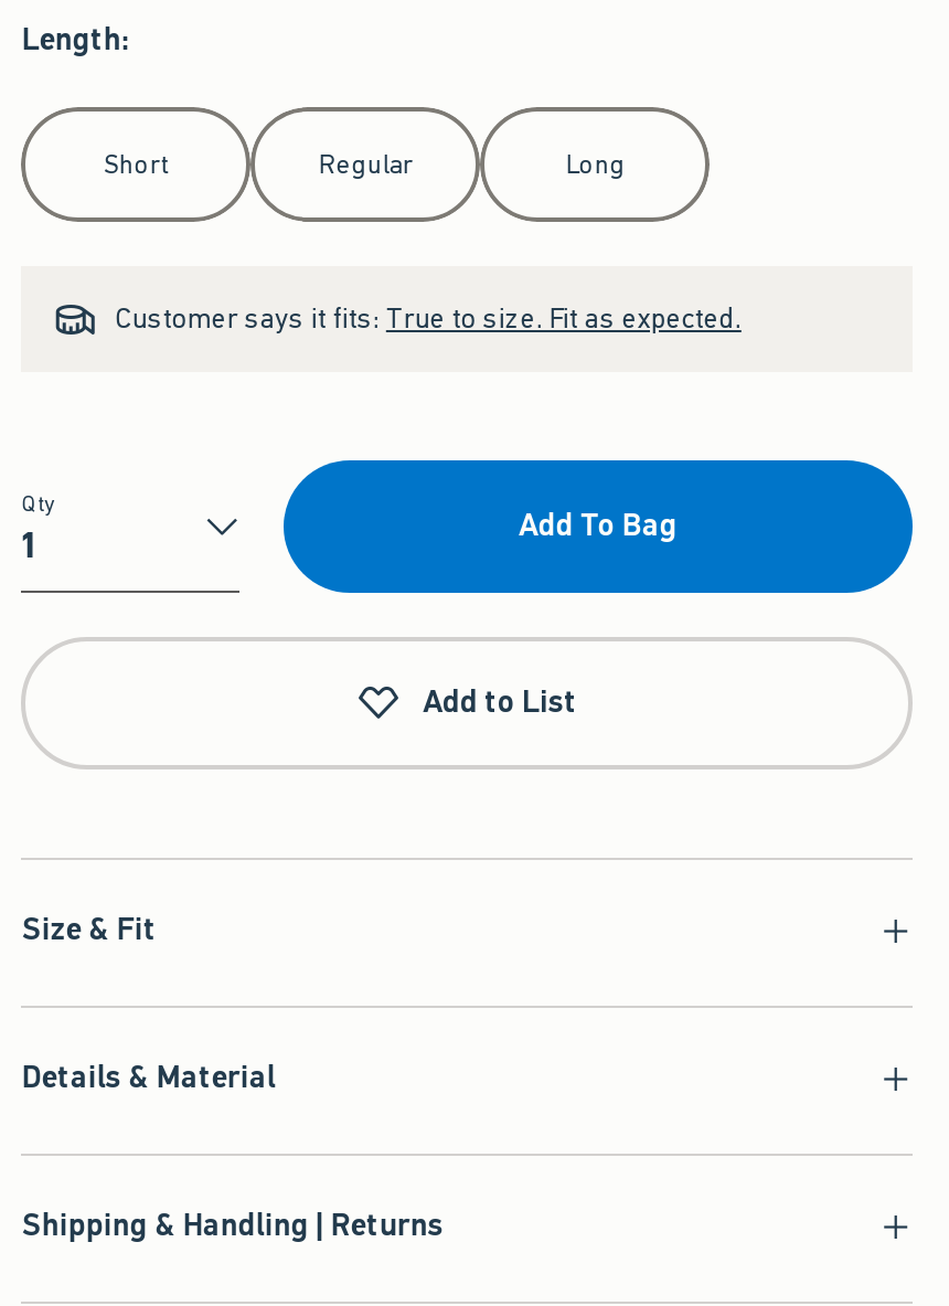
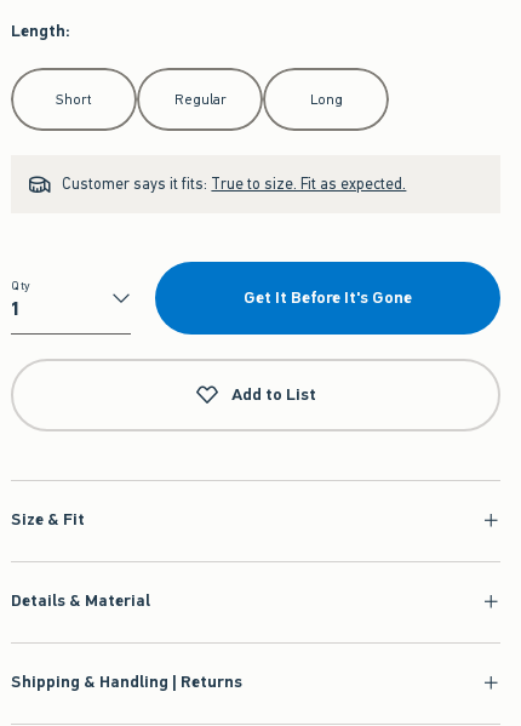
[518,505,677,546] Add To Bag -> [243,286,412,309] Get It Before It's Gone

